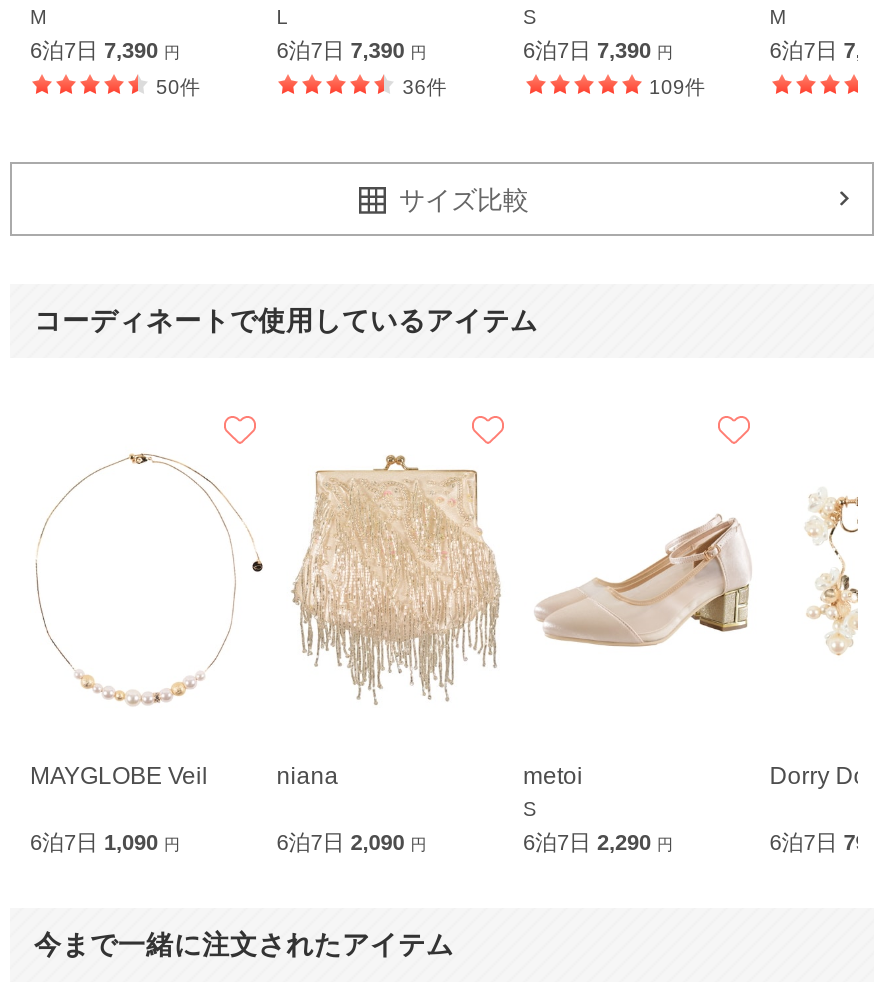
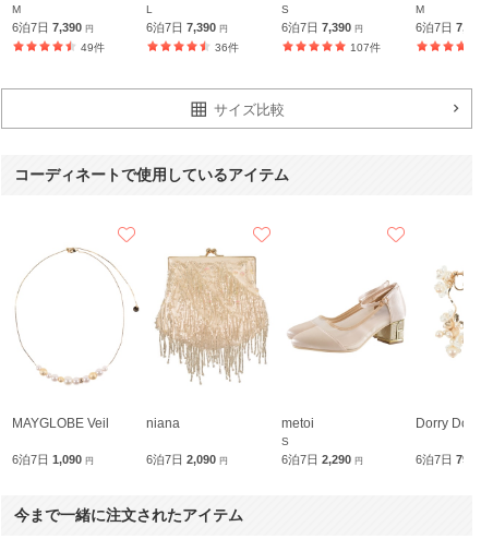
[156,75,200,97] 50件 -> [81,41,105,53] 49件
[649,75,705,97] 109件 -> [350,41,380,53] 107件

